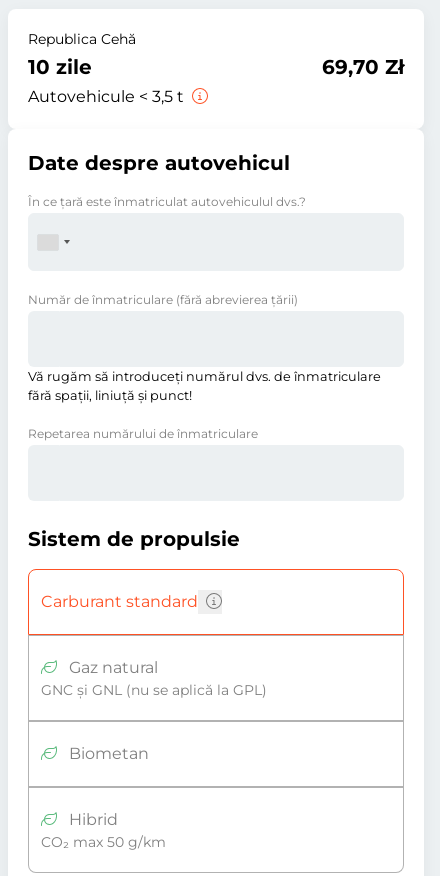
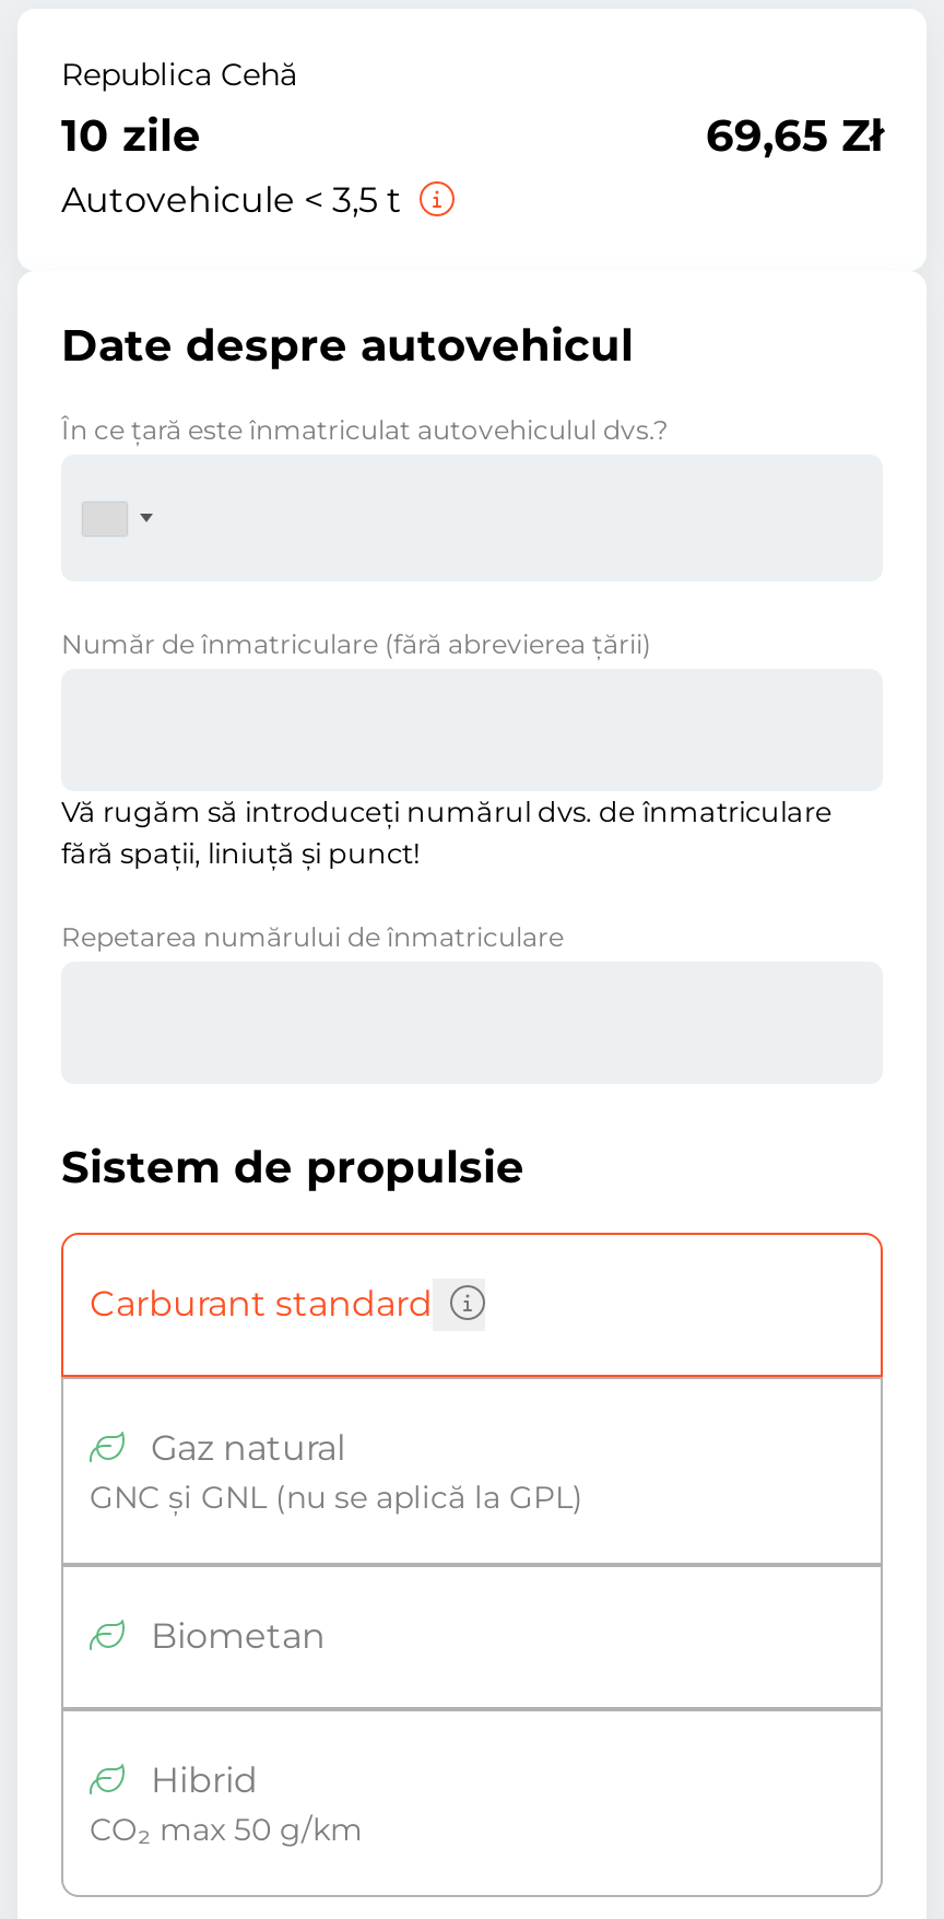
[322,55,404,79] 69,70 Zł -> [706,109,883,162] 69,65 Zł

